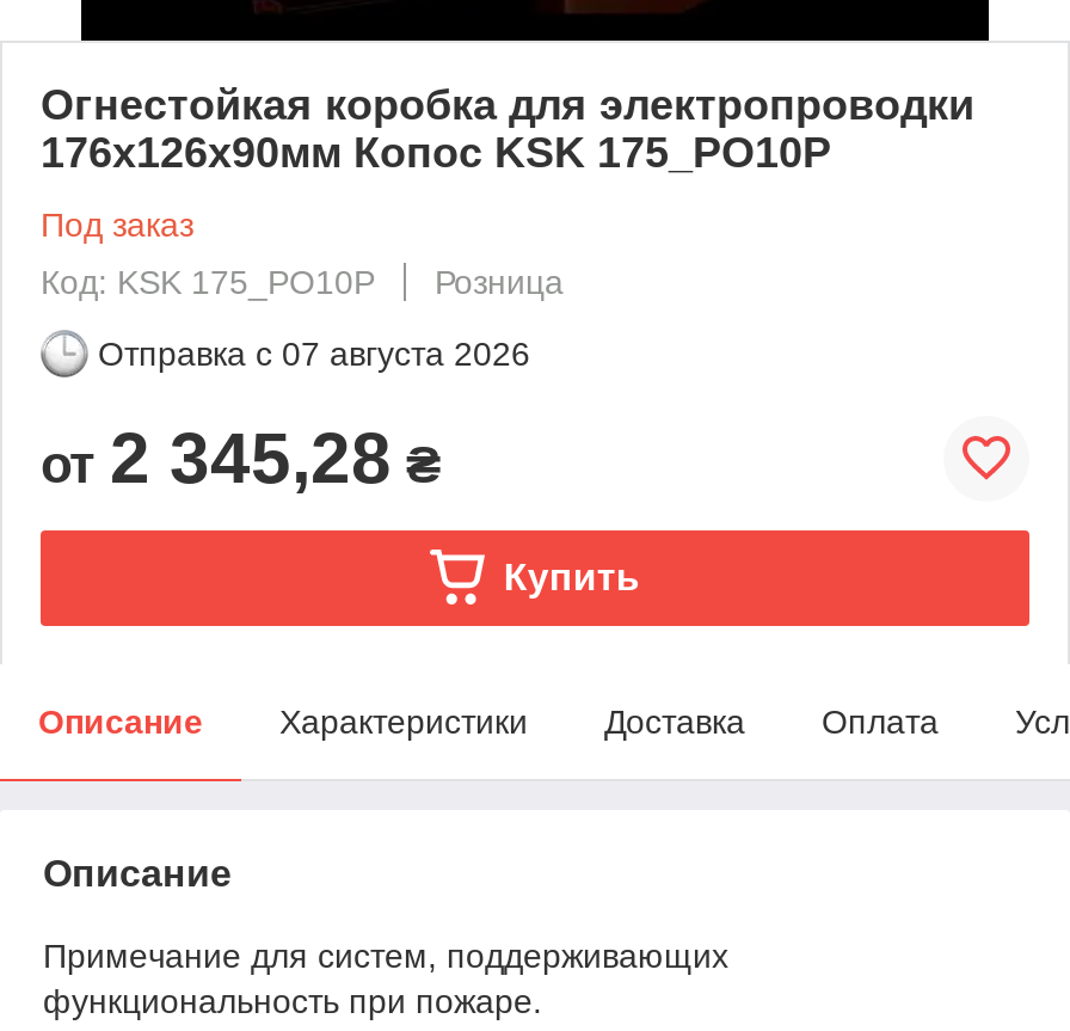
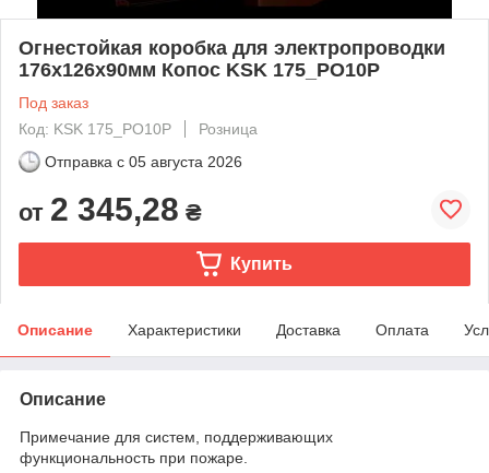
[98,334,530,372] Отправка с 07 августа 2026 -> [45,153,242,170] Отправка с 05 августа 2026

